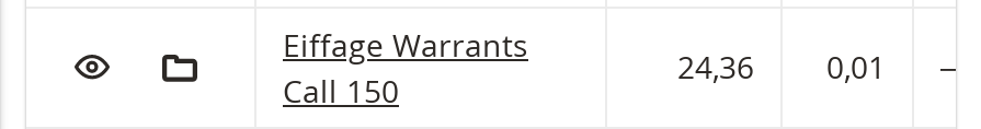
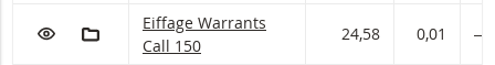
[677,45,754,87] 24,36 -> [341,23,380,44] 24,58

